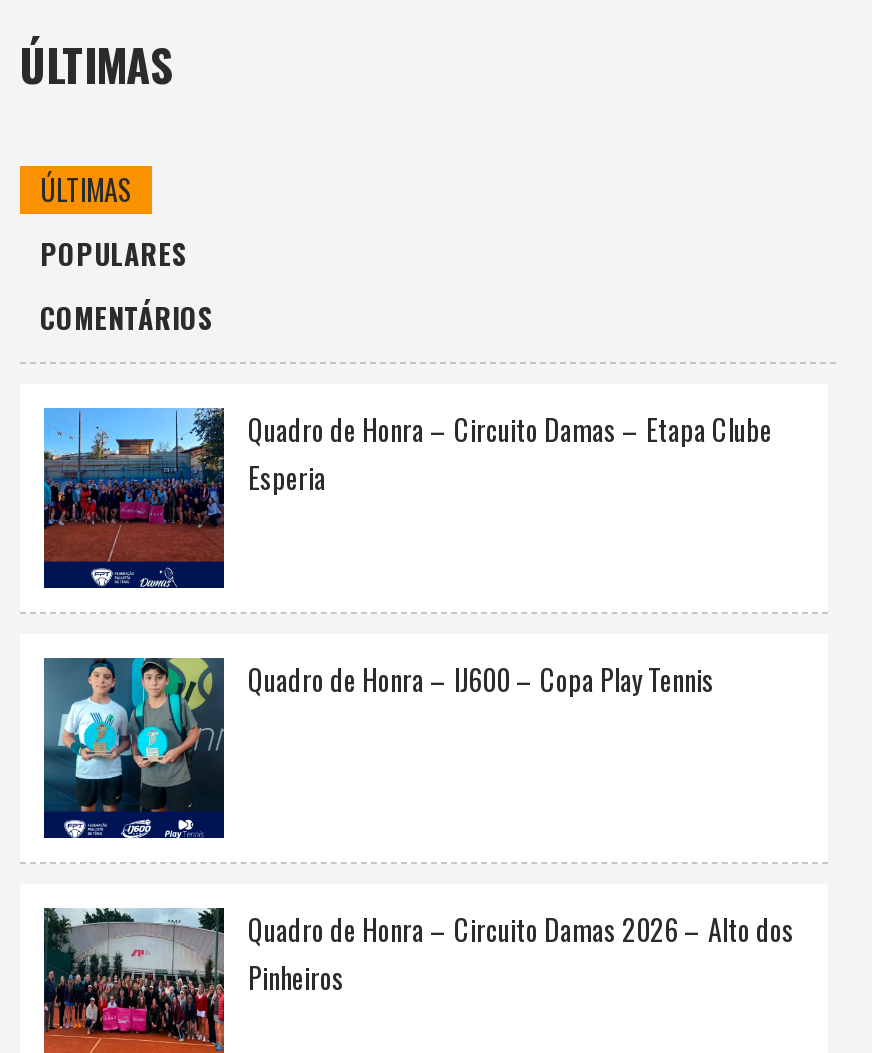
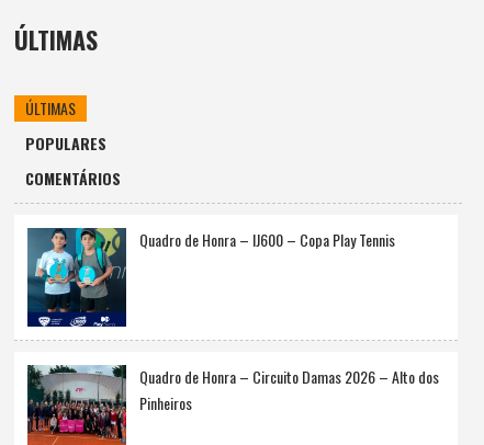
[42,406,772,590] [image] | Quadro de Honra – Circuito Damas – Etapa Clube | Esperia -> none

